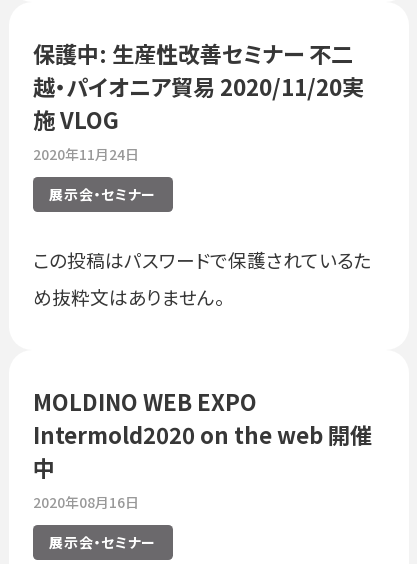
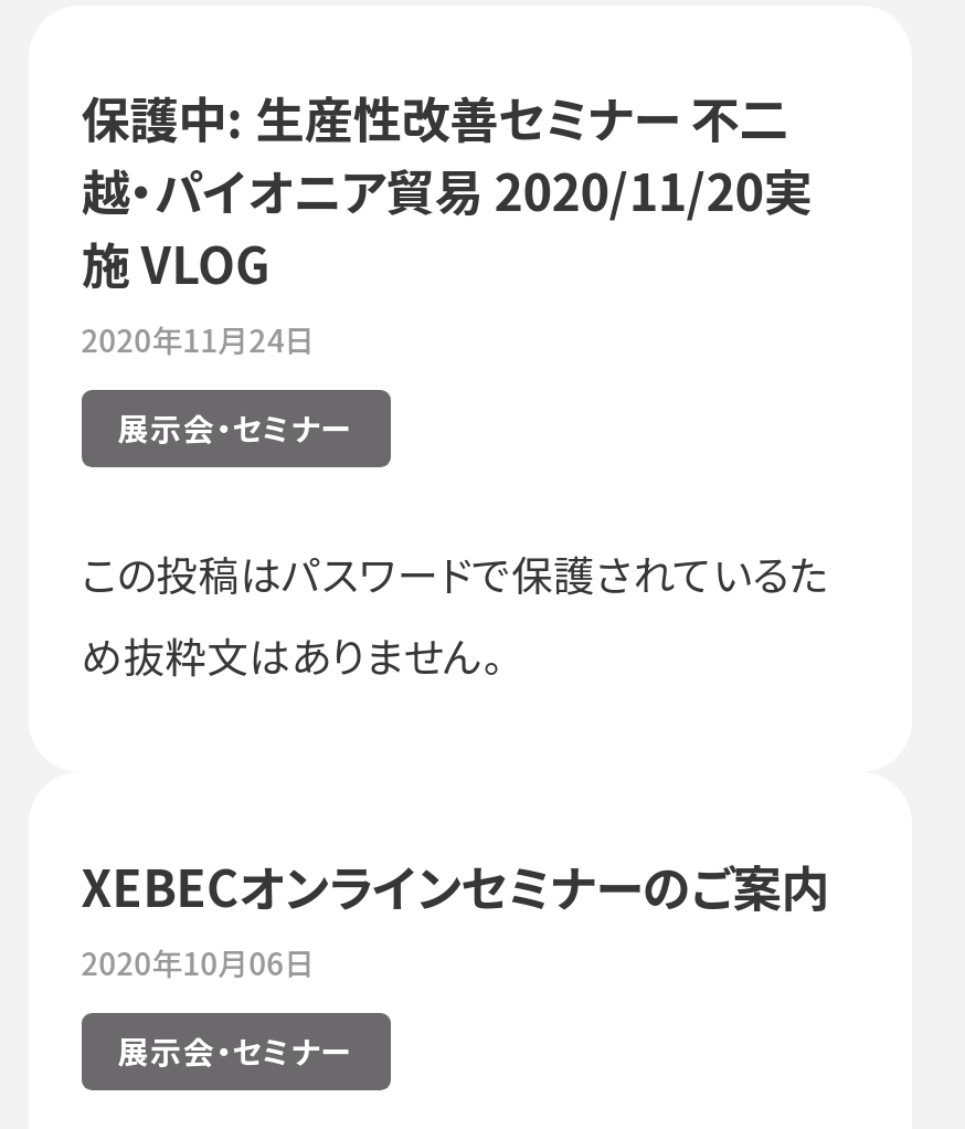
[33,385,372,512] MOLDINO WEB EXPO | Intermold2020 on the web 開催 | 中 | 2020年08月16日 -> [81,850,830,984] XEBECオンラインセミナーのご案内 | 2020年10月06日

